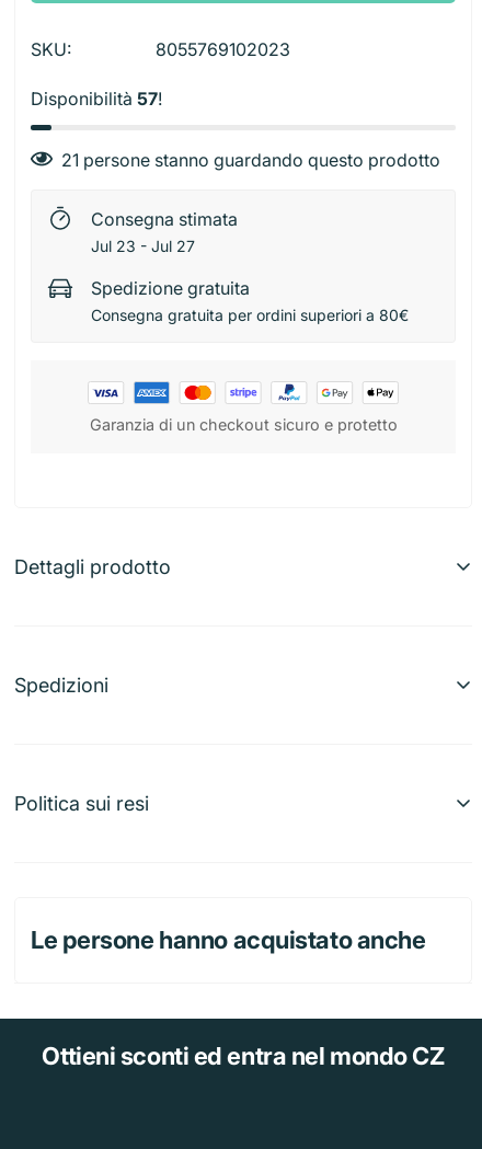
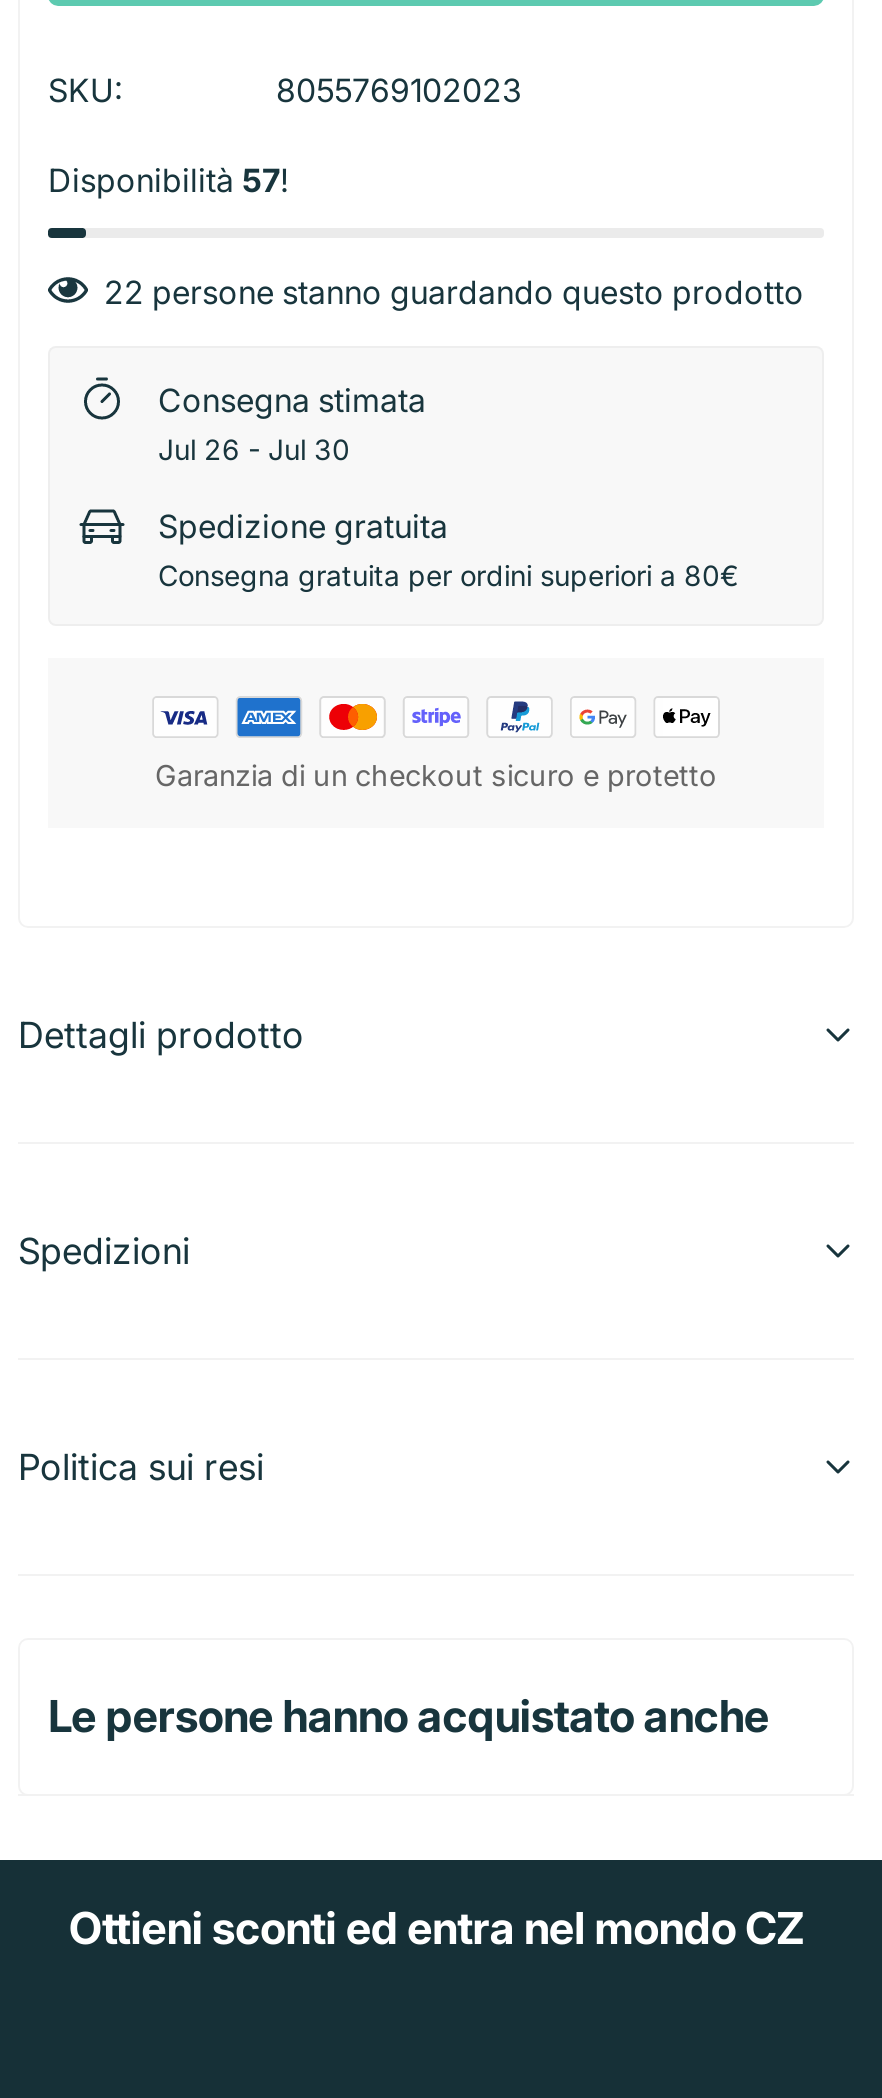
[61,149,440,170] 21 persone stanno guardando questo prodotto -> [104,271,804,311] 22 persone stanno guardando questo prodotto
[91,236,195,255] Jul 23 - Jul 27 -> [158,431,350,465] Jul 26 - Jul 30

